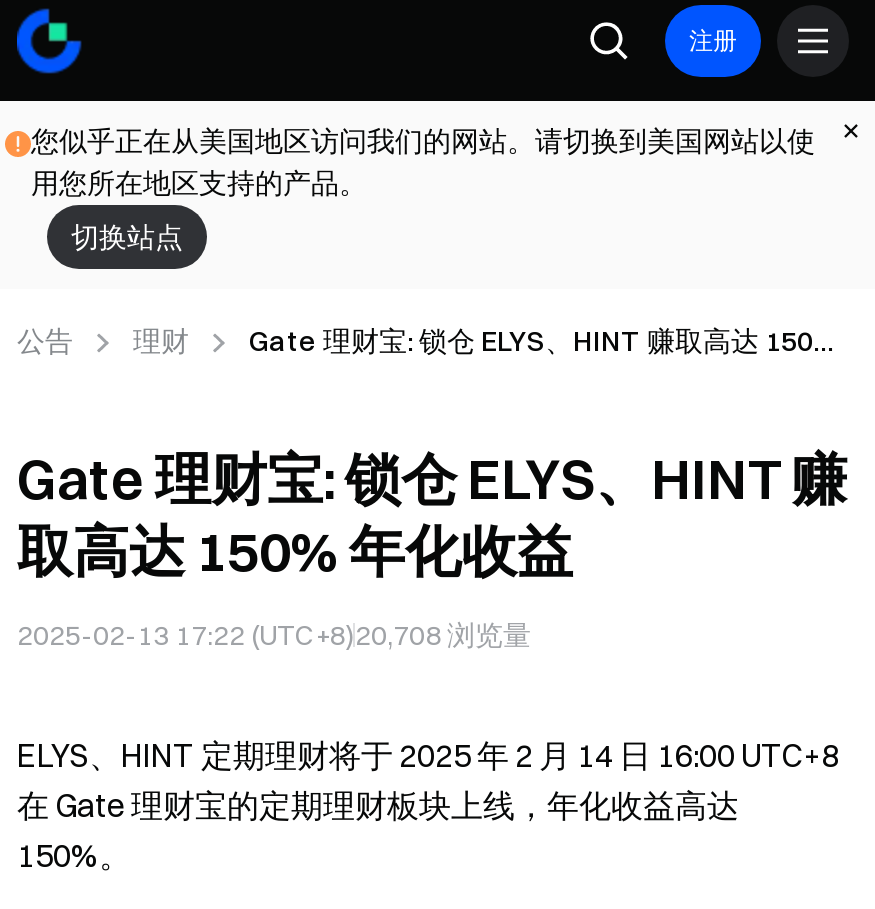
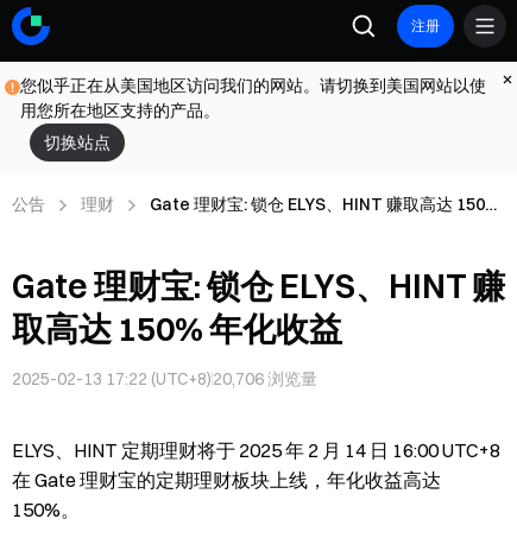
[17,617,531,653] 2025-02-13 17:22 (UTC+8)20,708浏览量 -> [12,368,317,390] 2025-02-13 17:22 (UTC+8)20,706浏览量

